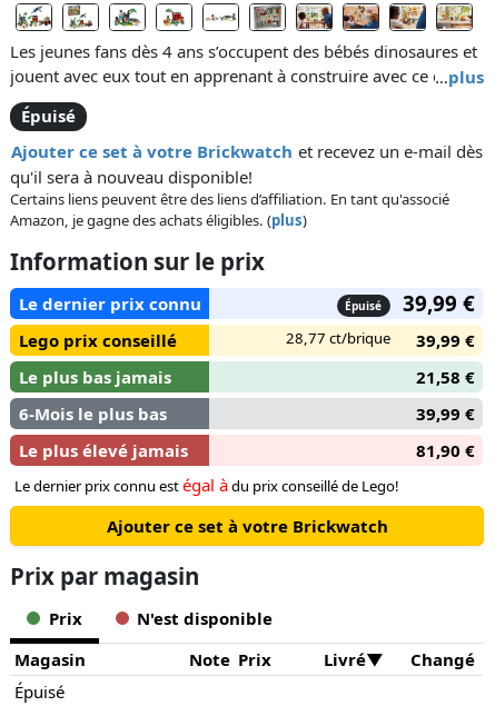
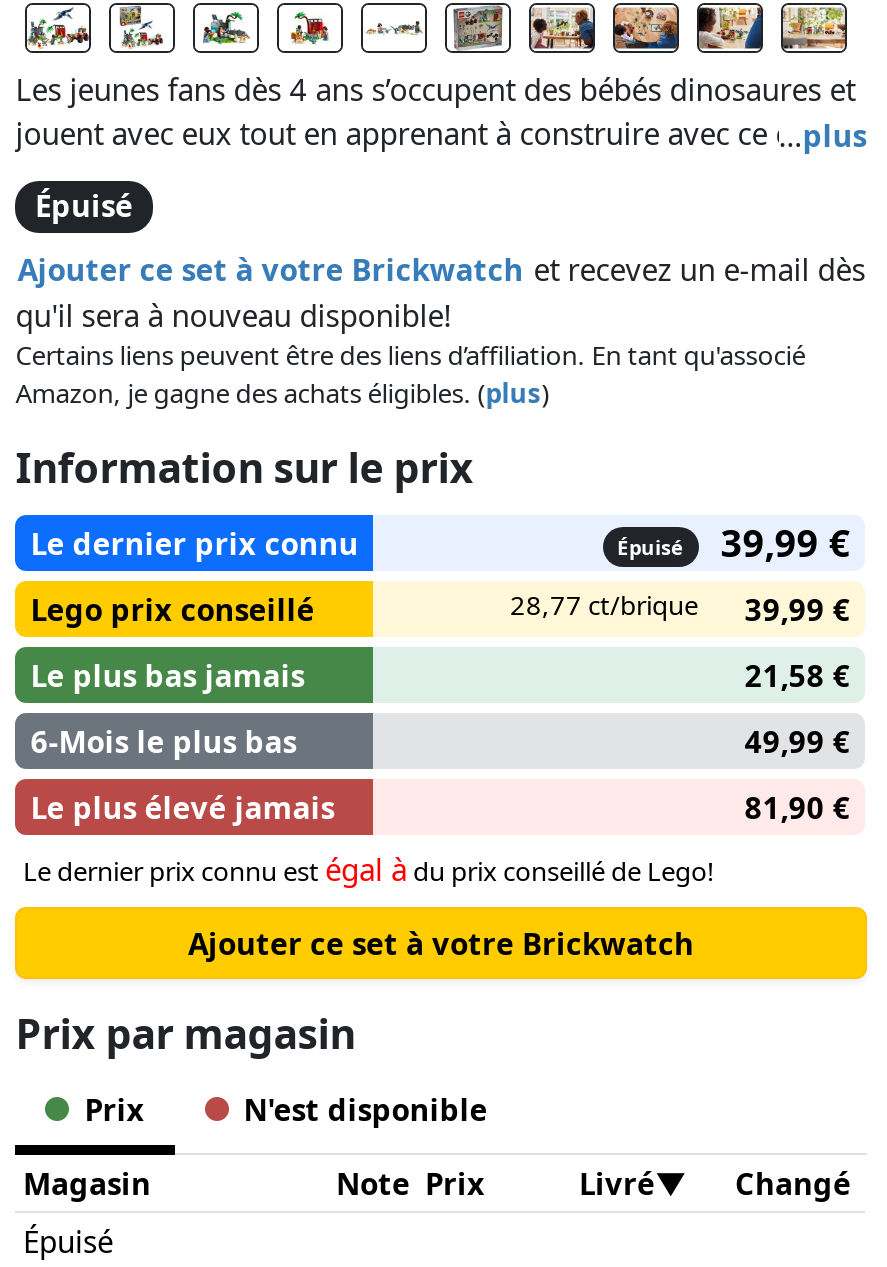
[416,403,475,425] 39,99 € -> [745,722,851,762] 49,99 €

